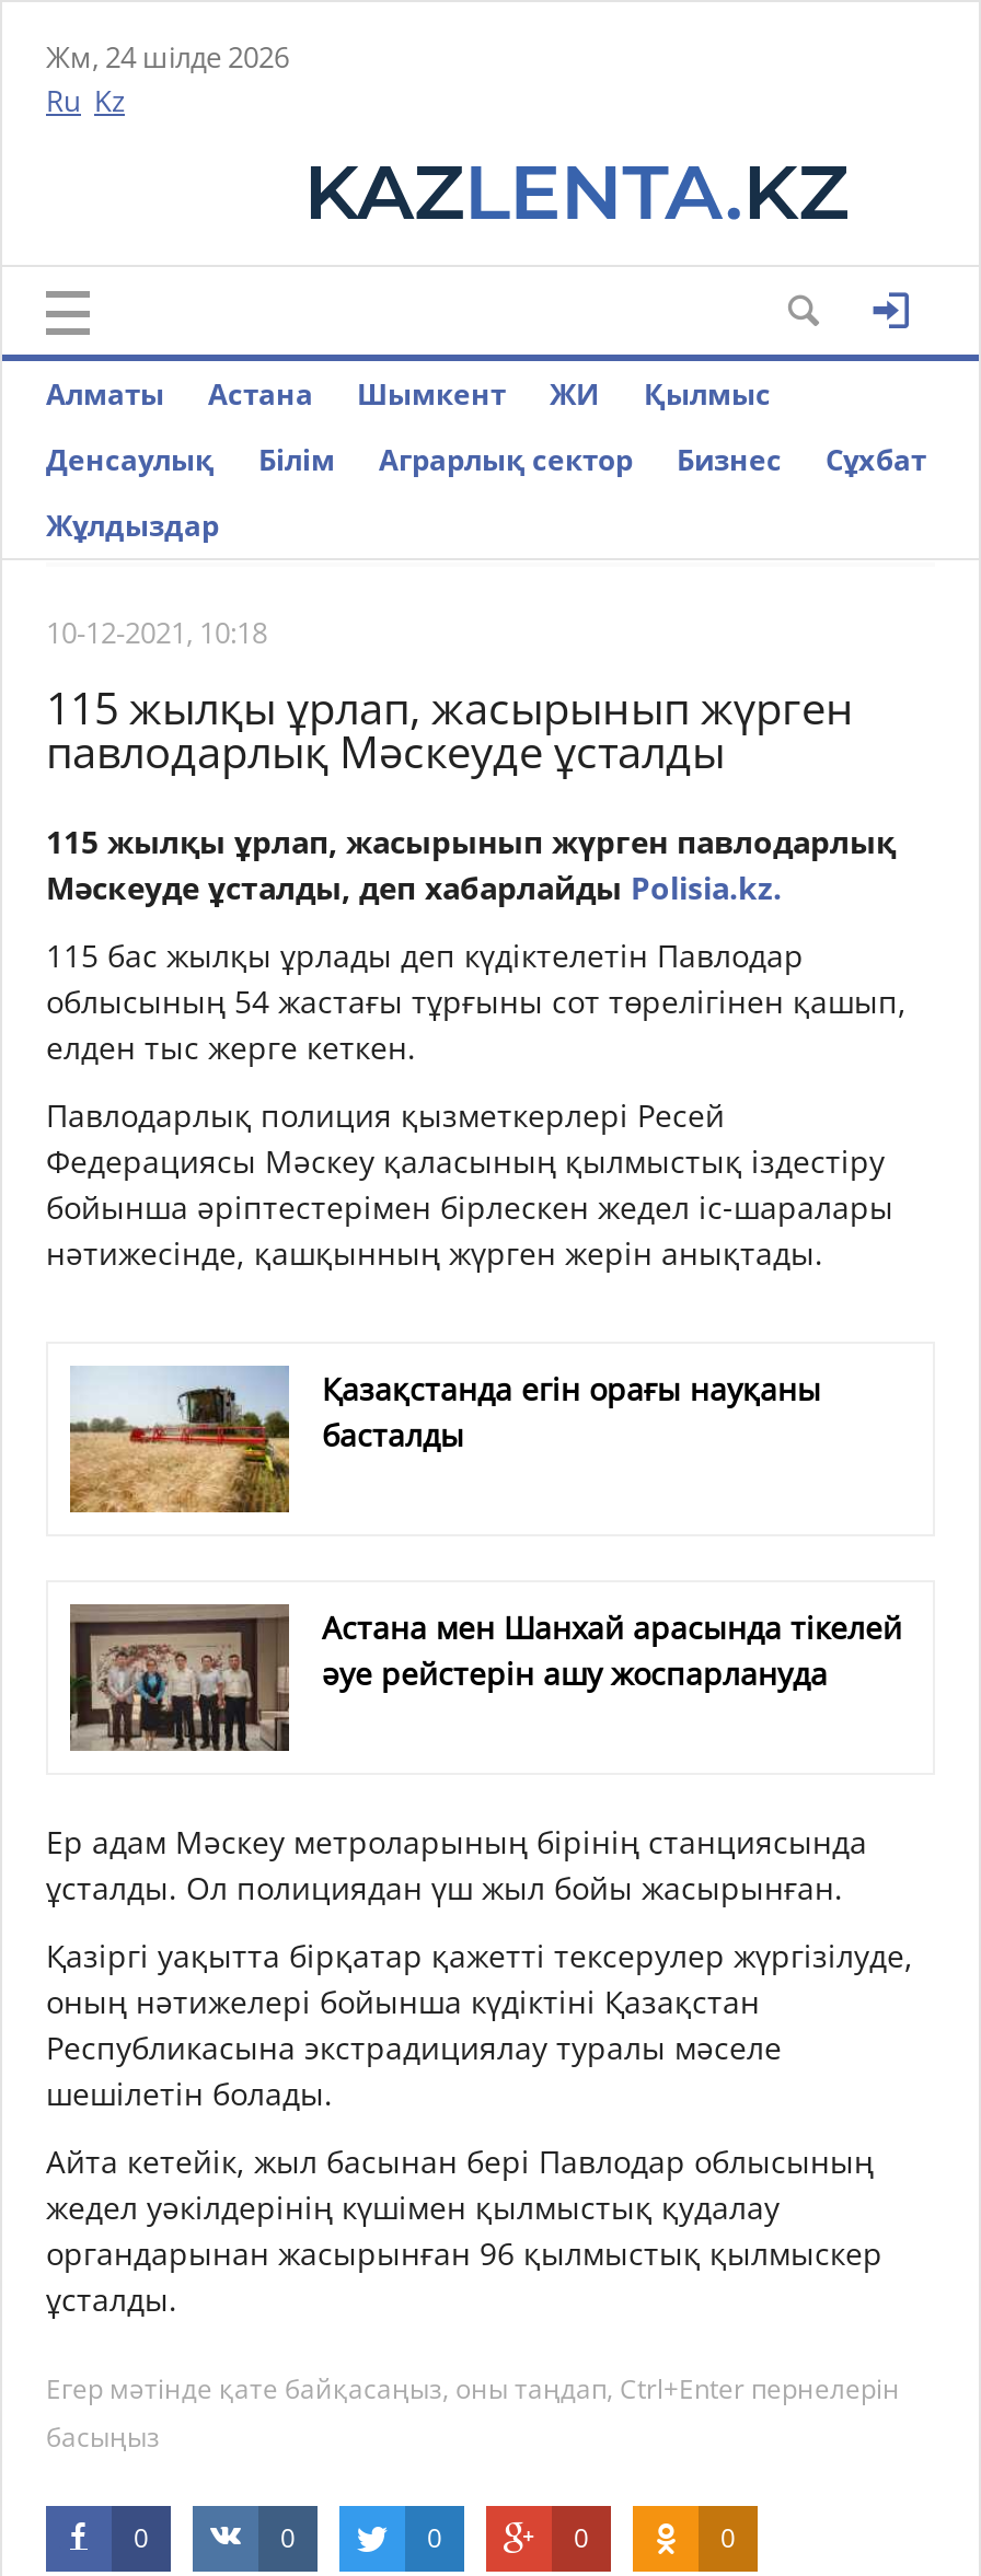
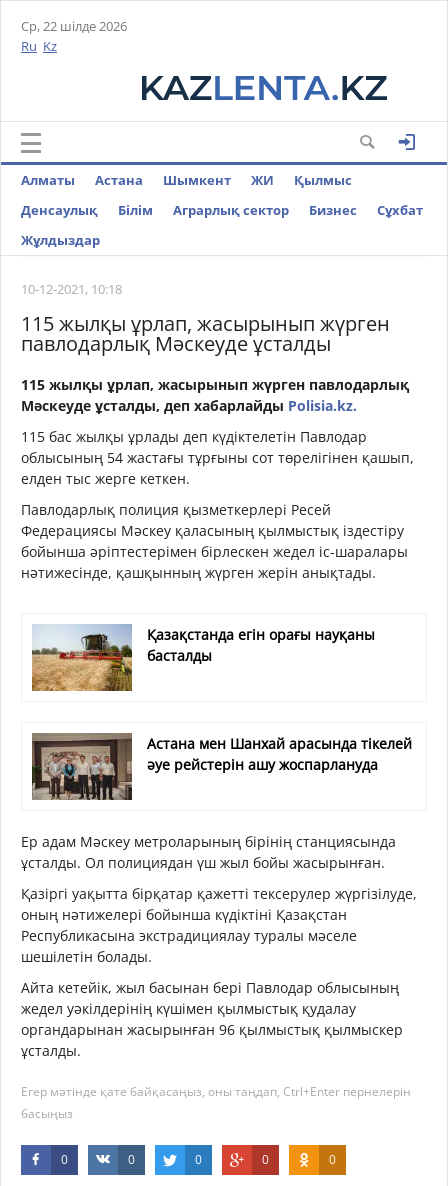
[46,37,289,77] Жм, 24 шілде 2026 -> [21,17,127,35] Ср, 22 шілде 2026

